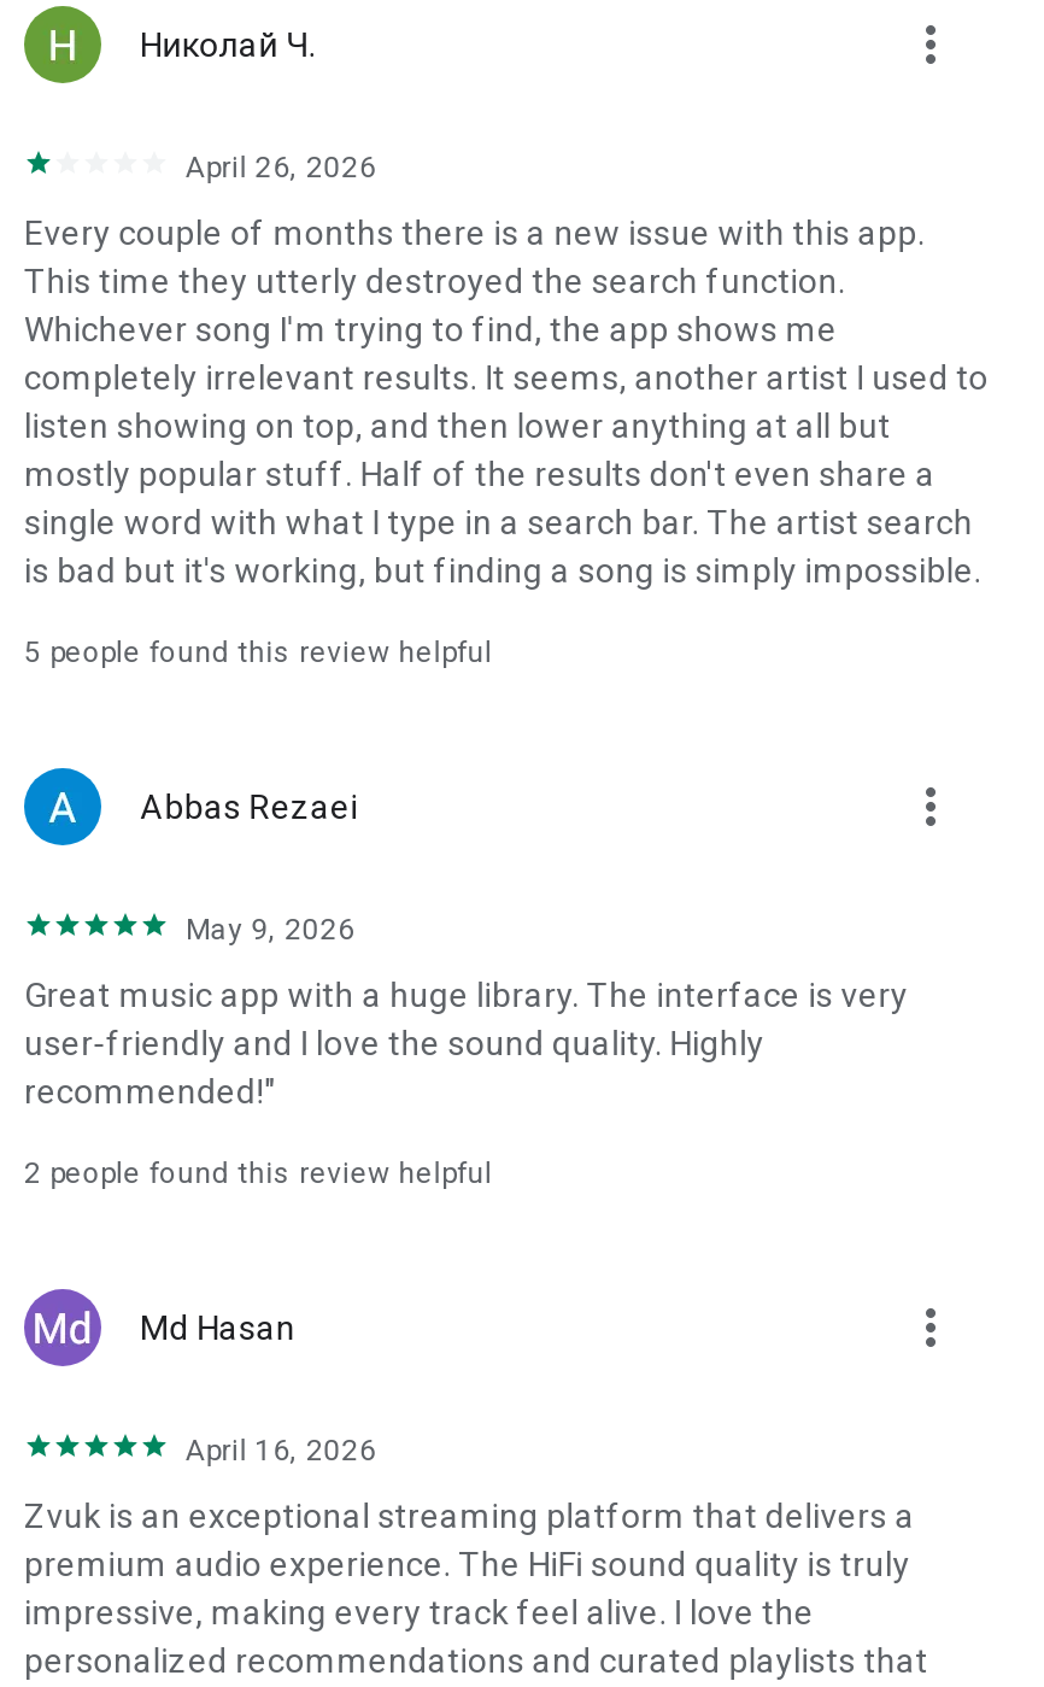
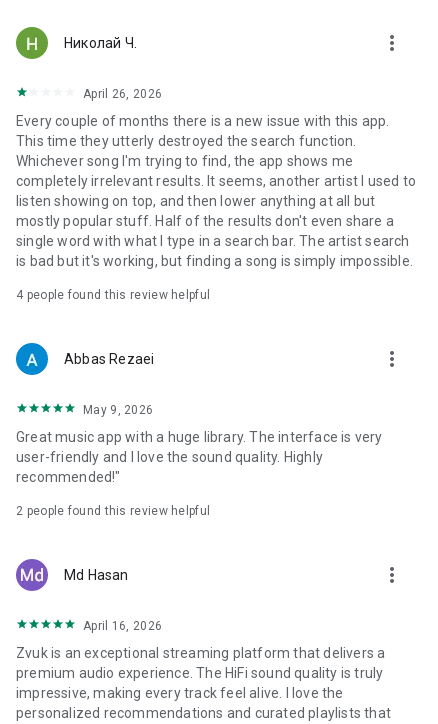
[24,635,492,669] 5 people found this review helpful -> [16,288,210,302] 4 people found this review helpful

